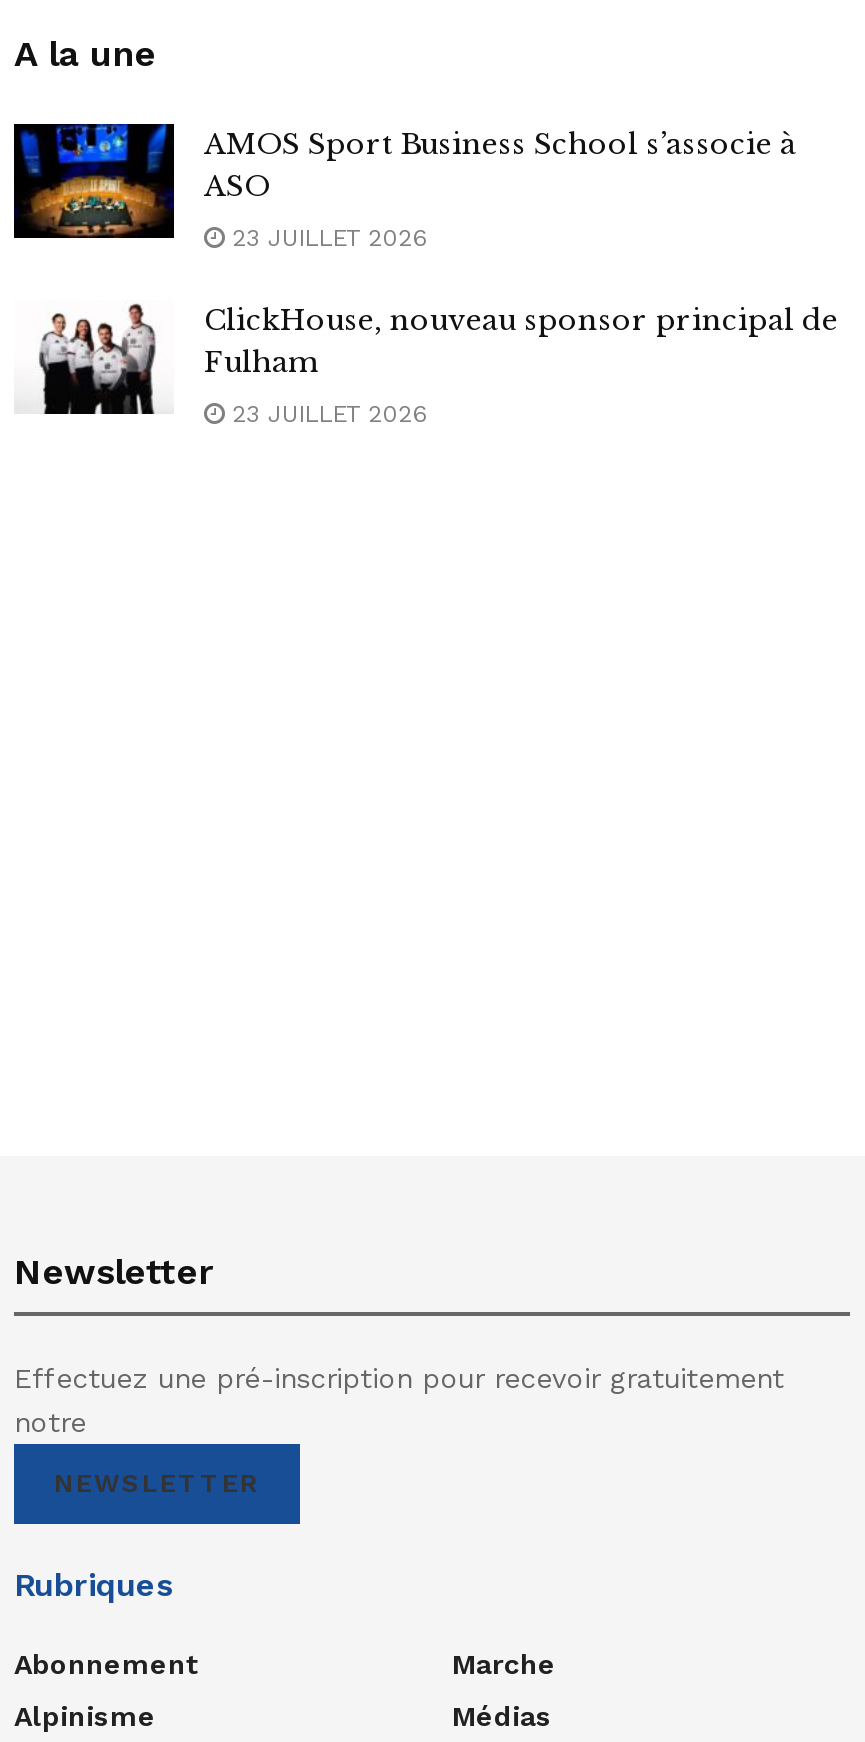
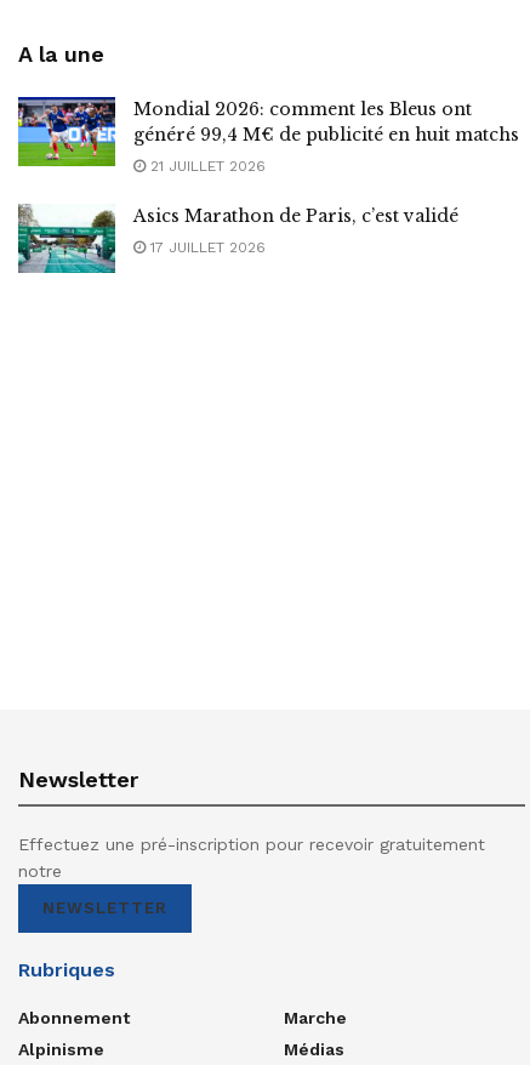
[12,122,796,240] [image] | AMOS Sport Business School s’associe à | ASO -> [17,96,519,167] [image] | Mondial 2026: comment les Bleus ont | généré 99,4 M€ de publicité en huit matchs
[224,224,428,252] 23 JUILLET 2026 -> [146,158,266,175] 21 JUILLET 2026
[14,302,838,416] [image] | ClickHouse, nouveau sponsor principal de | Fulham -> [17,204,458,274] [image] | Asics Marathon de Paris, c’est validé
[224,400,428,428] 23 JUILLET 2026 -> [146,239,266,256] 17 JUILLET 2026

